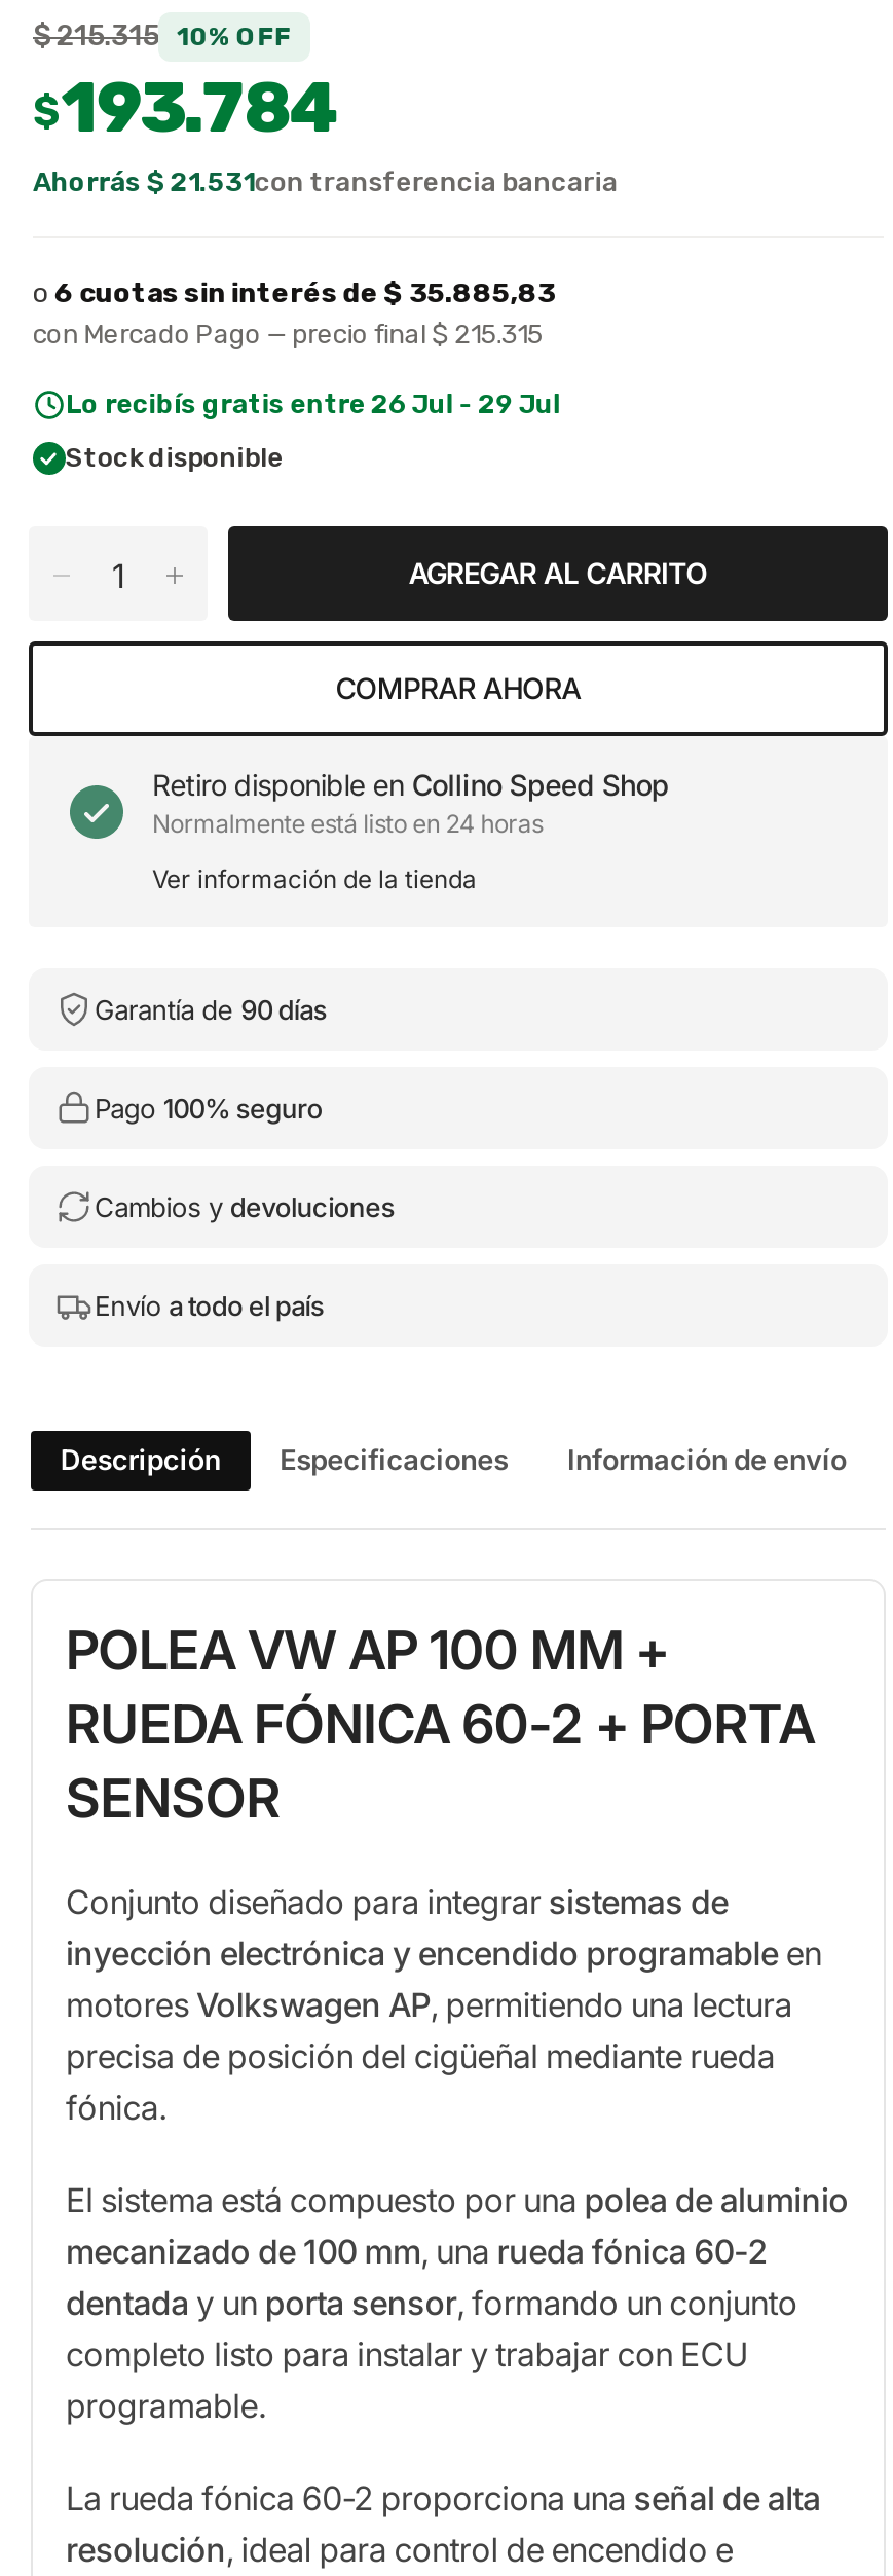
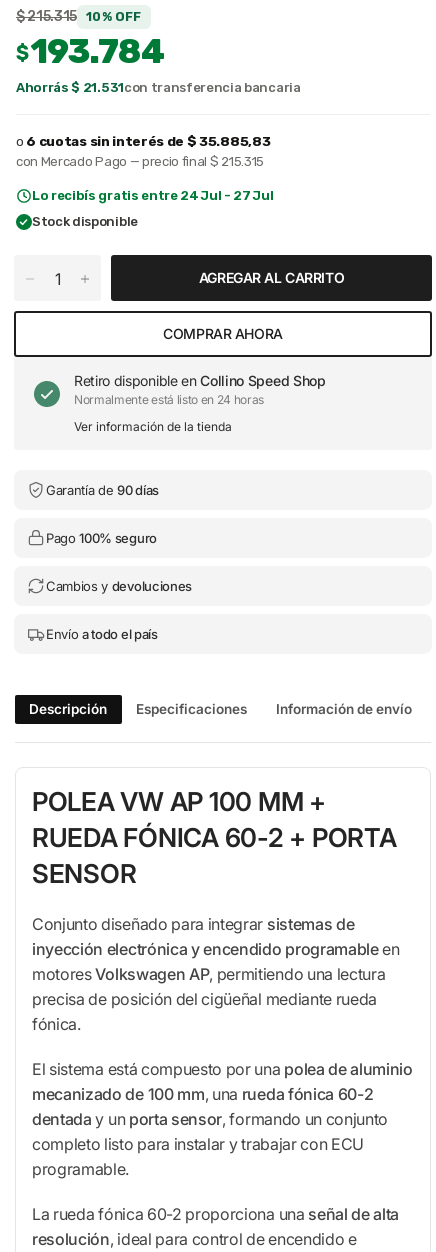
[66,389,560,419] Lo recibís gratis entre 26 Jul - 29 Jul -> [32,188,273,203] Lo recibís gratis entre 24 Jul - 27 Jul

